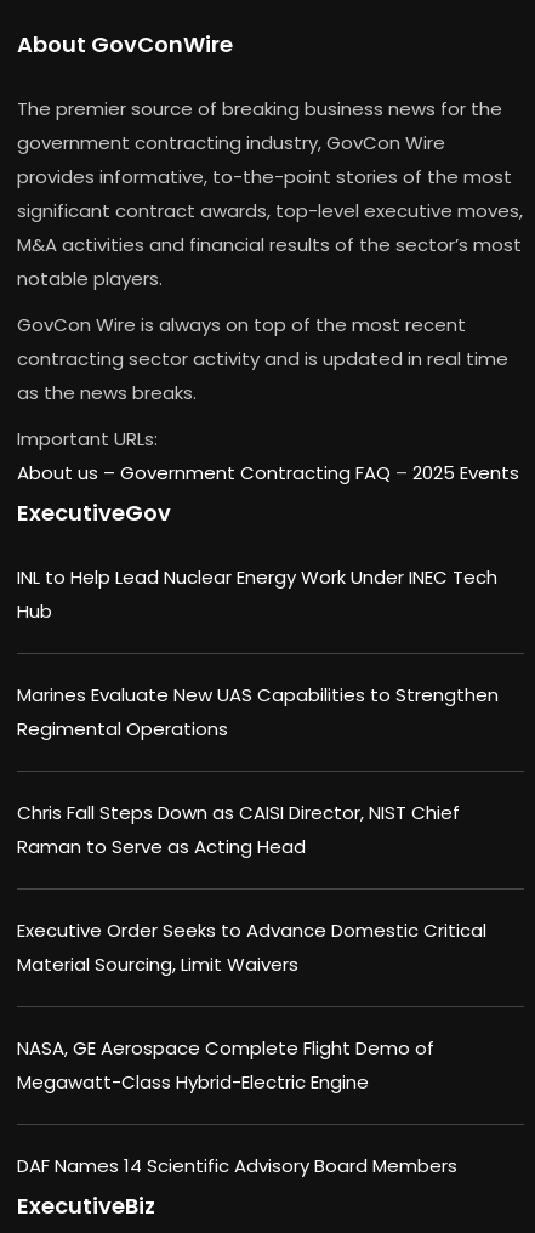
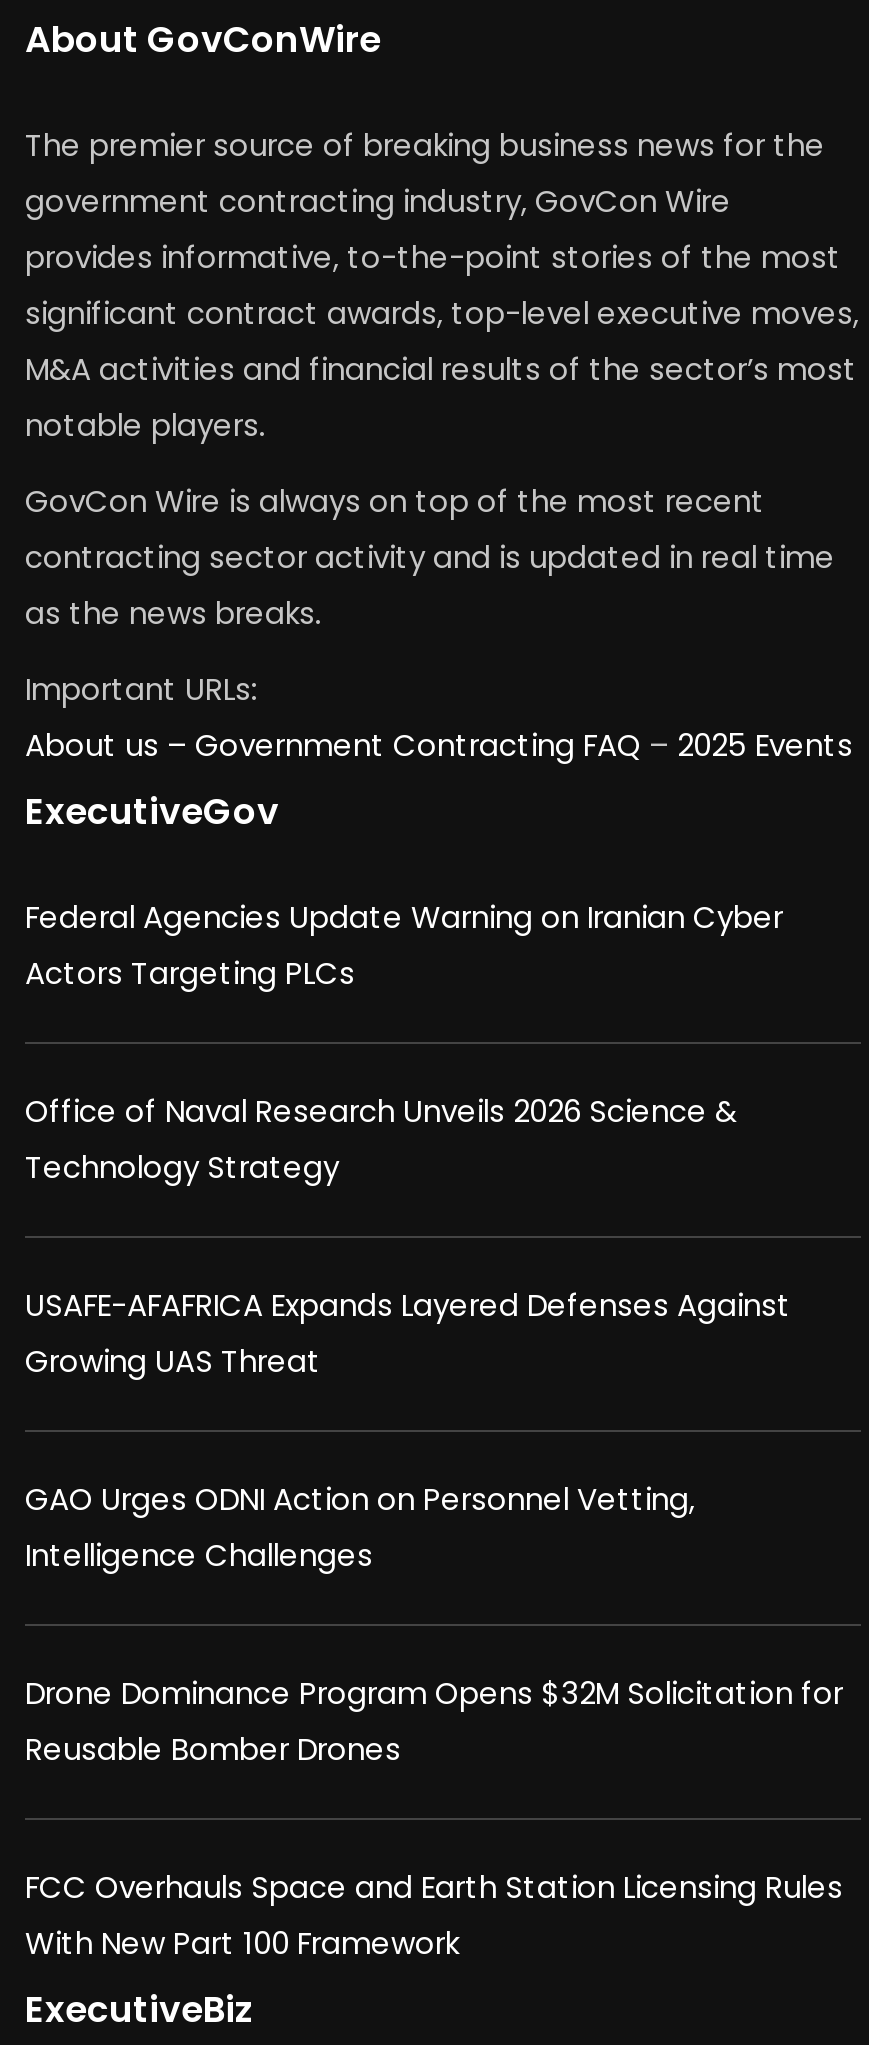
[17,565,497,624] INL to Help Lead Nuclear Energy Work Under INEC Tech | Hub -> [25,896,783,994] Federal Agencies Update Warning on Iranian Cyber | Actors Targeting PLCs
[17,682,499,742] Marines Evaluate New UAS Capabilities to Strengthen | Regimental Operations -> [25,1090,737,1188] Office of Naval Research Unveils 2026 Science & | Technology Strategy
[17,800,460,859] Chris Fall Steps Down as CAISI Director, NIST Chief | Raman to Serve as Acting Head -> [25,1284,791,1382] USAFE-AFAFRICA Expands Layered Defenses Against | Growing UAS Threat
[17,918,486,977] Executive Order Seeks to Advance Domestic Critical | Material Sourcing, Limit Waivers -> [25,1478,695,1576] GAO Urges ODNI Action on Personnel Vetting, | Intelligence Challenges
[17,1035,434,1095] NASA, GE Aerospace Complete Flight Demo of | Megawatt-Class Hybrid-Electric Engine -> [25,1672,843,1770] Drone Dominance Program Opens $32M Solicitation for | Reusable Bomber Drones
[17,1153,457,1179] DAF Names 14 Scientific Advisory Board Members -> [25,1866,843,1964] FCC Overhauls Space and Earth Station Licensing Rules | With New Part 100 Framework

